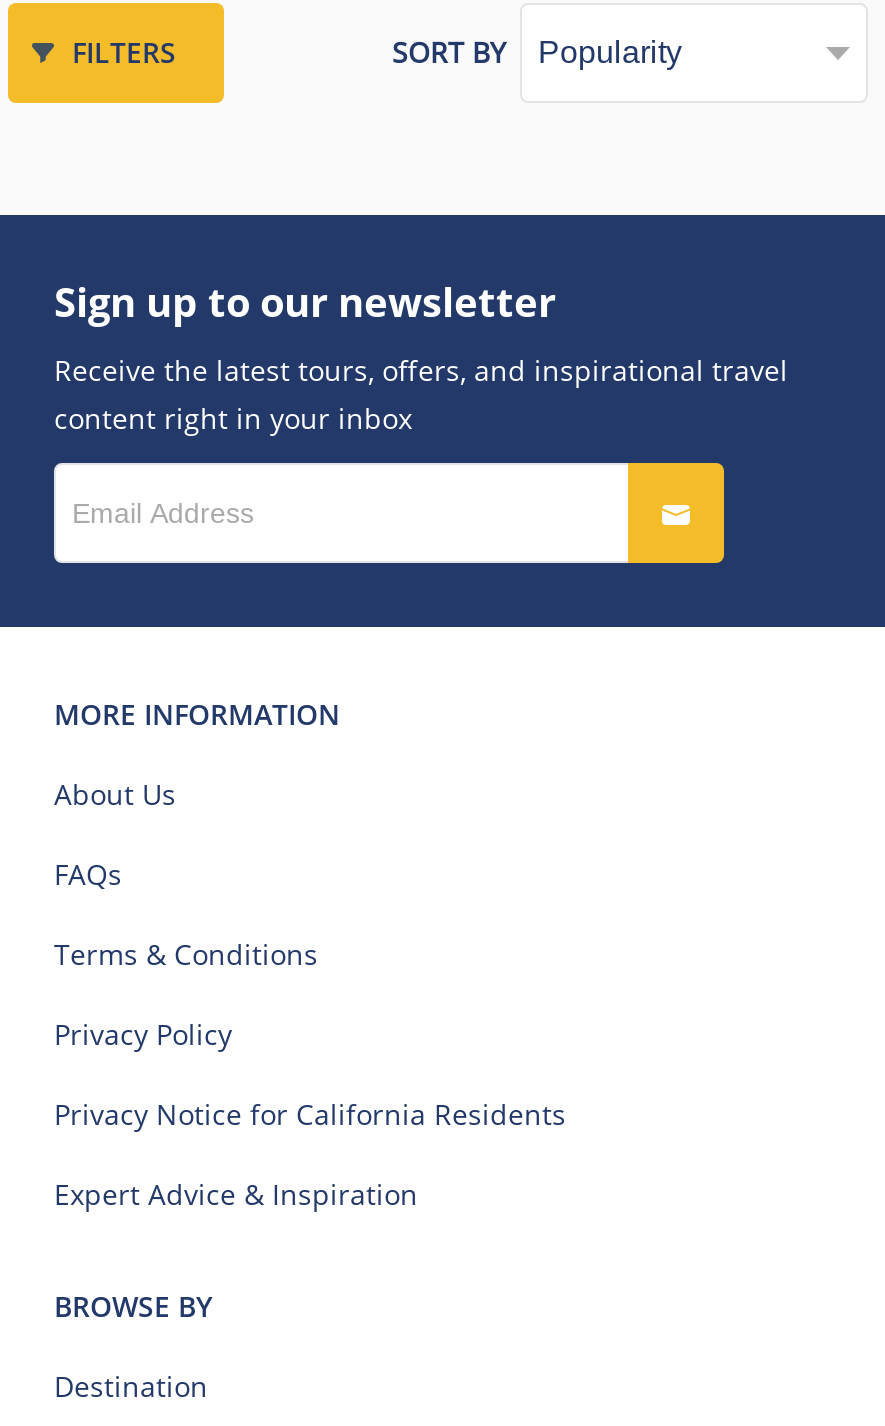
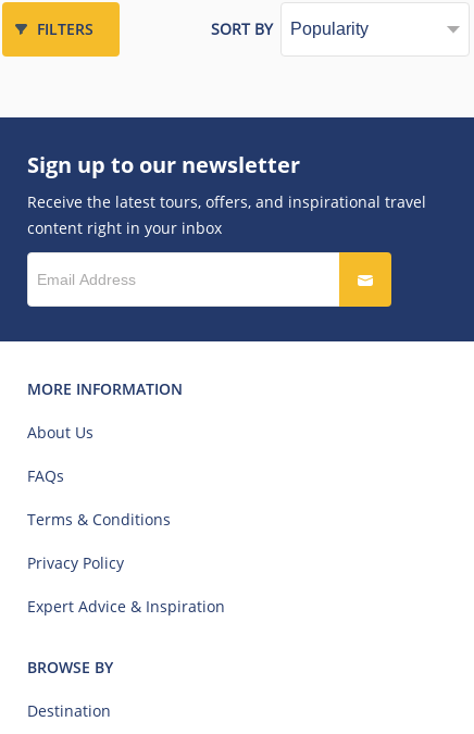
[54,1095,566,1133] Privacy Notice for California Residents -> none

